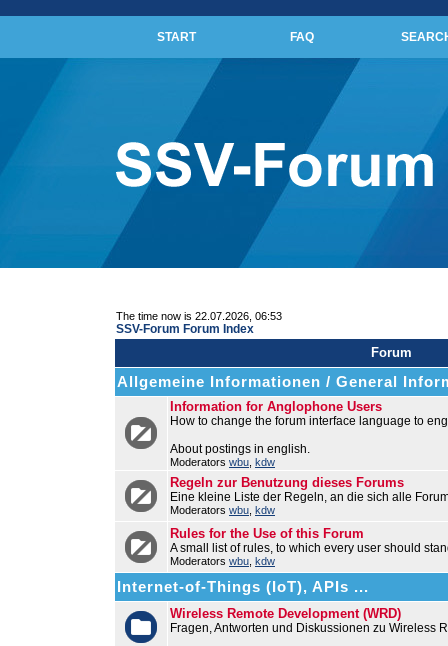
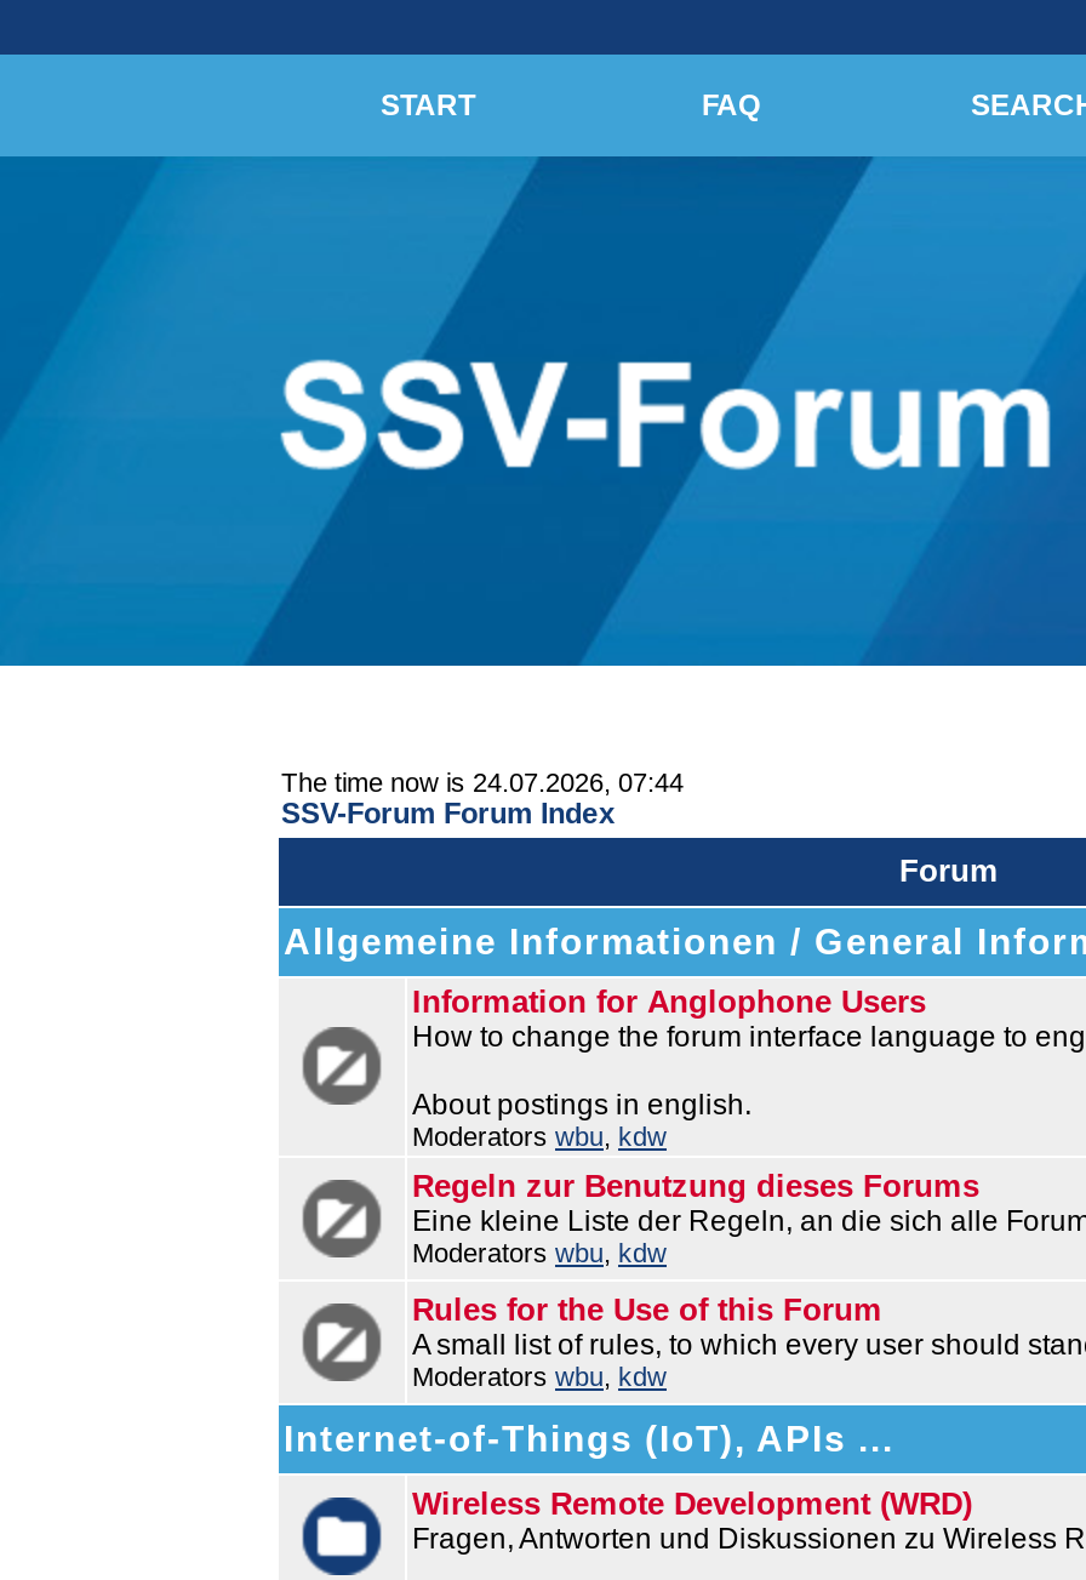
[116,310,282,322] The time now is 22.07.2026, 06:53 -> [281,768,684,797] The time now is 24.07.2026, 07:44

